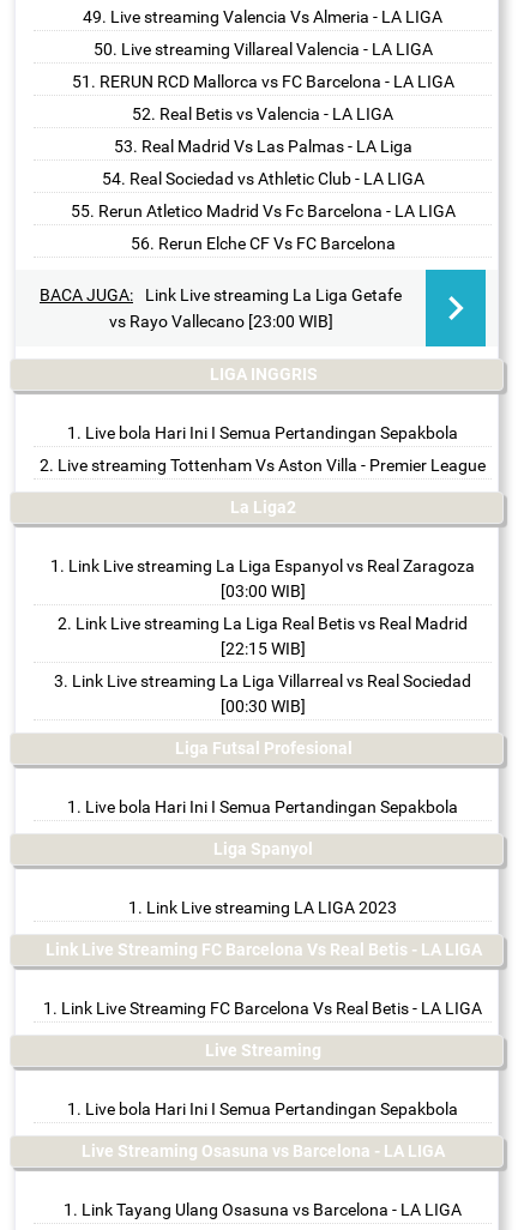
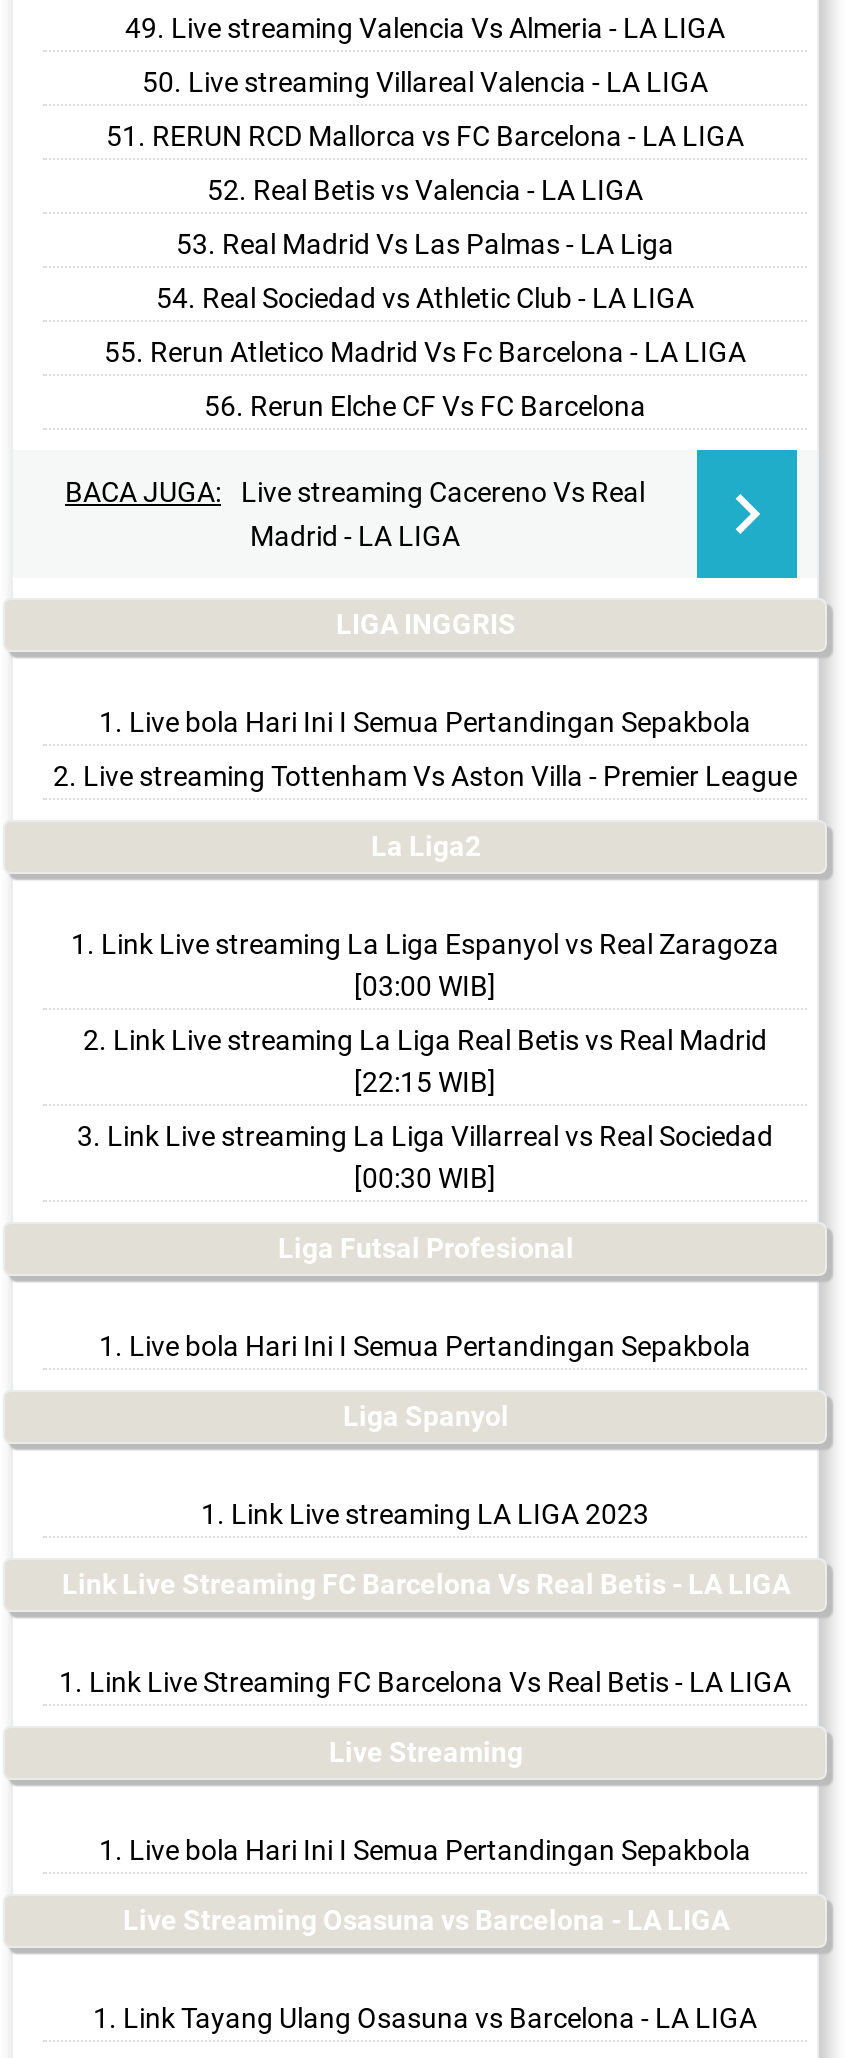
[109,286,402,331] Link Live streaming La Liga Getafe | vs Rayo Vallecano [23:00 WIB] -> [241,476,645,552] Live streaming Cacereno Vs Real | Madrid - LA LIGA

